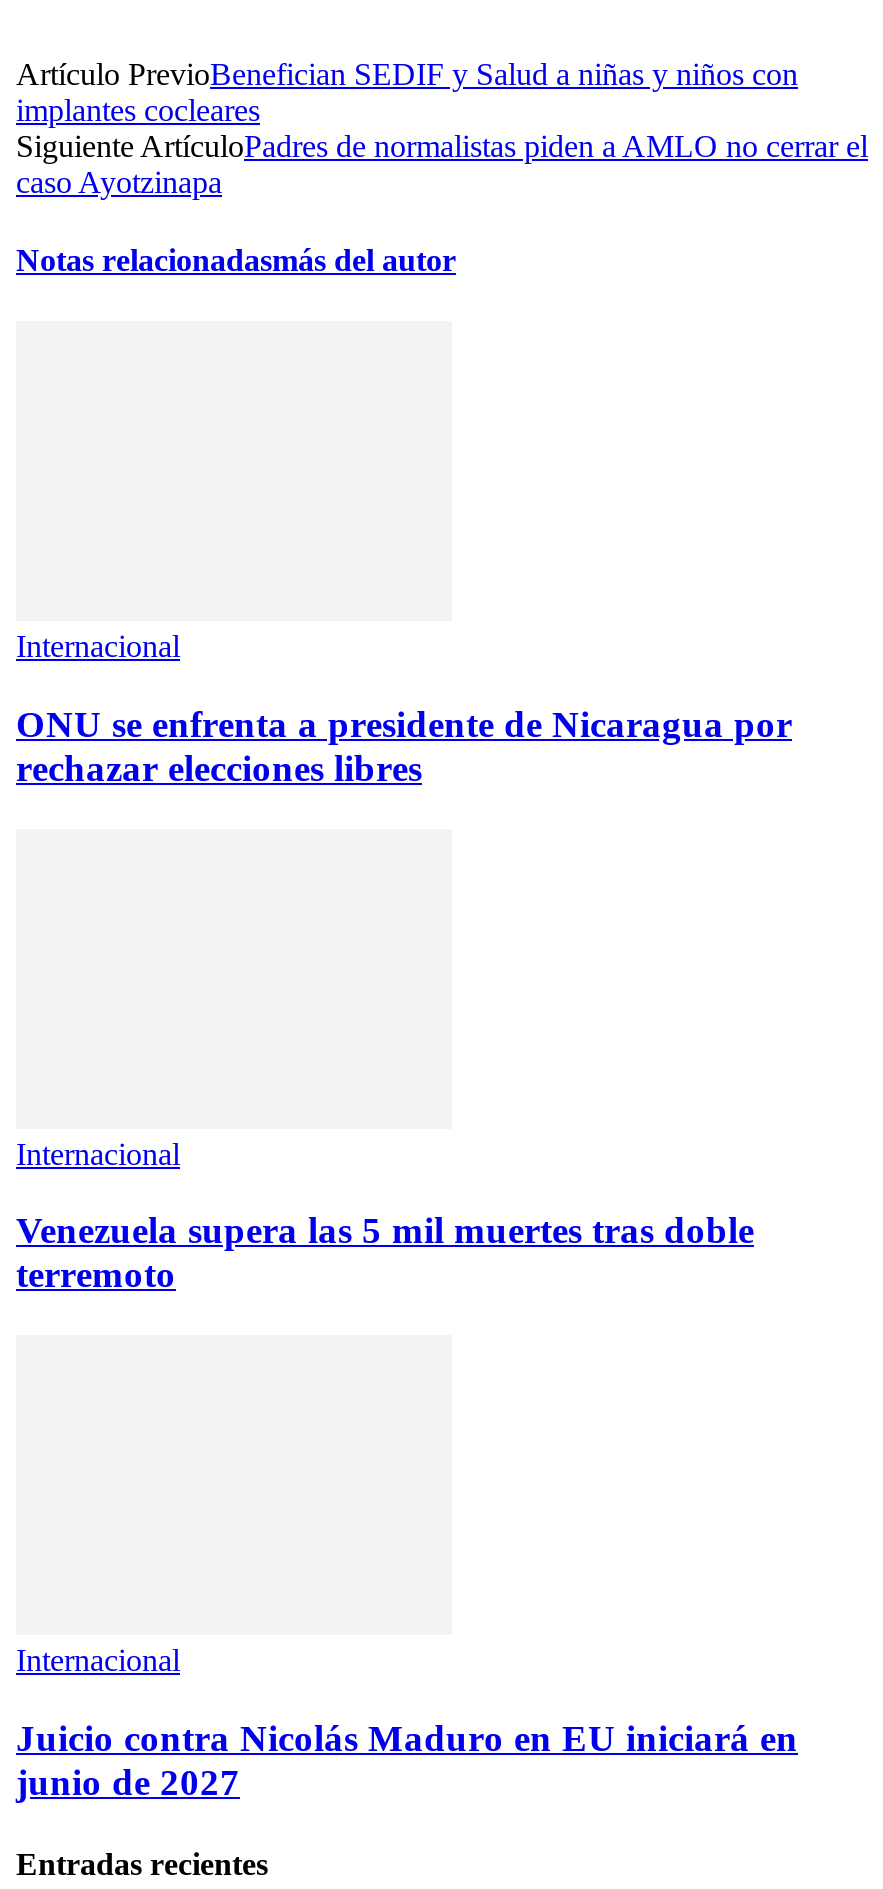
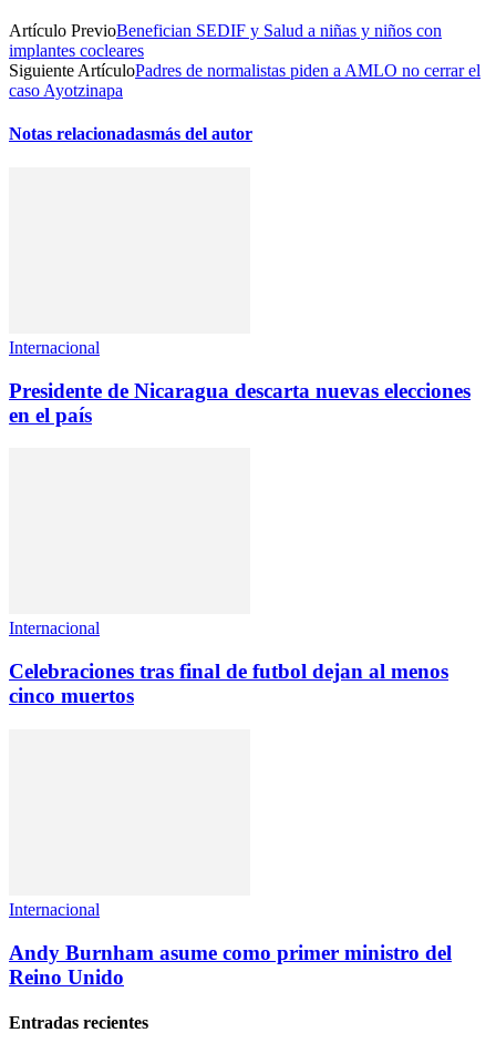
[16,703,792,789] ONU se enfrenta a presidente de Nicaragua por | rechazar elecciones libres -> [9,379,471,427] Presidente de Nicaragua descarta nuevas elecciones | en el país
[16,1209,754,1295] Venezuela supera las 5 mil muertes tras doble | terremoto -> [9,660,448,707] Celebraciones tras final de futbol dejan al menos | cinco muertos
[16,1716,798,1802] Juicio contra Nicolás Maduro en EU iniciará en | junio de 2027 -> [9,941,452,988] Andy Burnham asume como primer ministro del | Reino Unido

